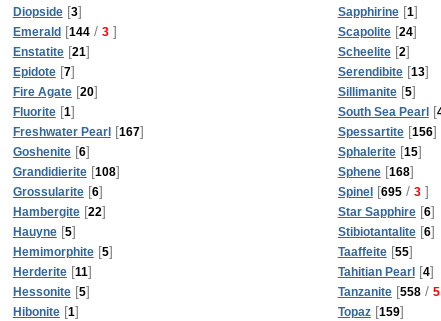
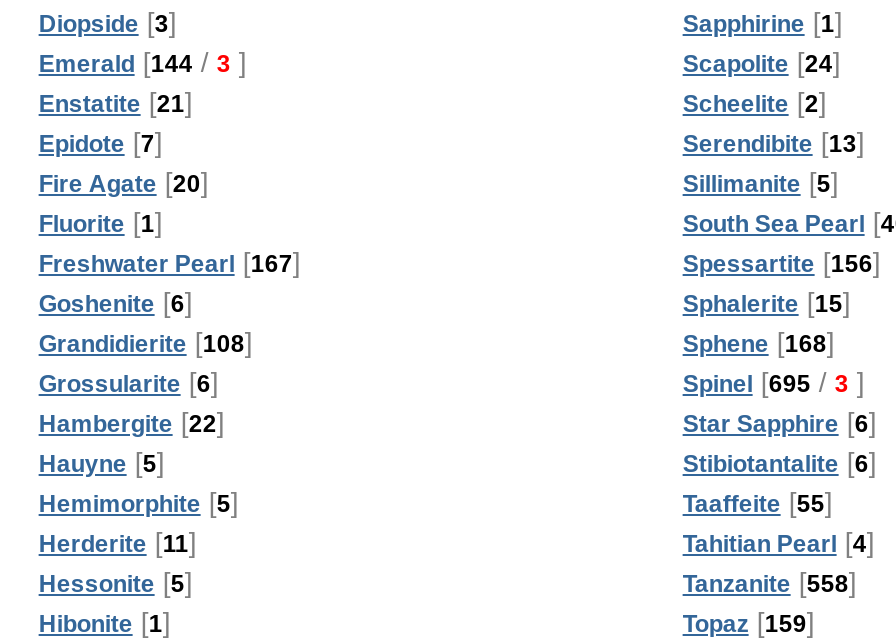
[338,283,440,299] Tanzanite [558 / 5 -> [683,566,857,598] Tanzanite [558]

